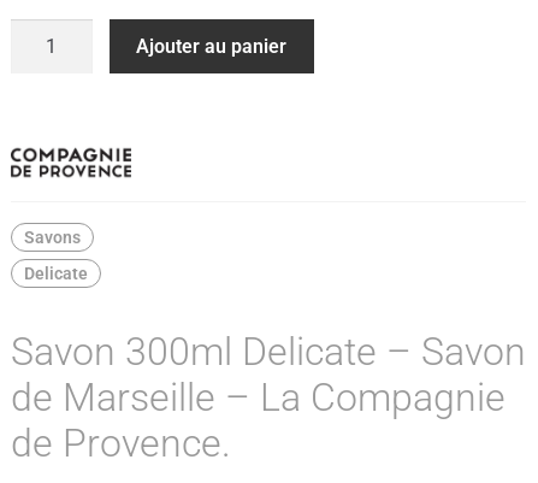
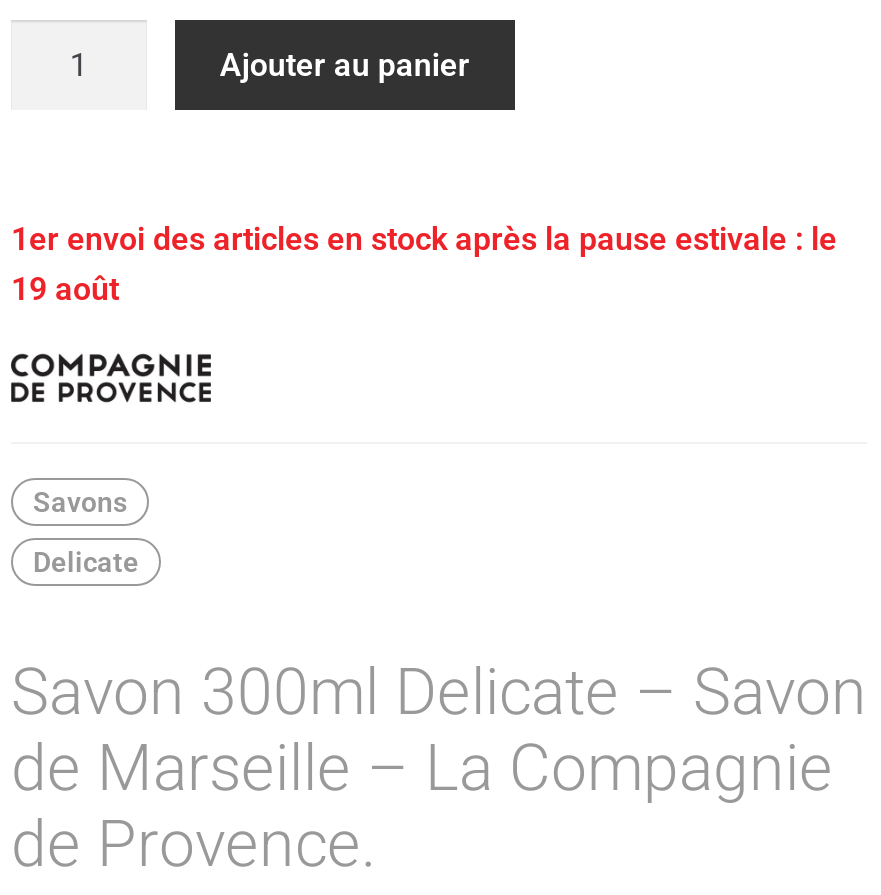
none -> [11,220,837,308] 1er envoi des articles en stock après la pause estivale : le | 19 août

